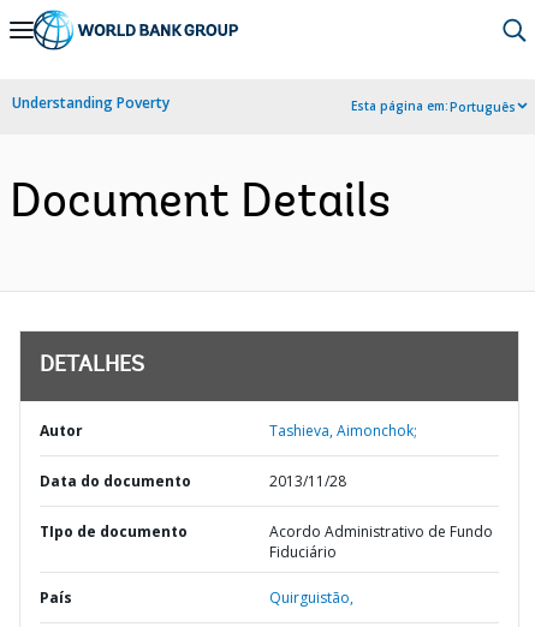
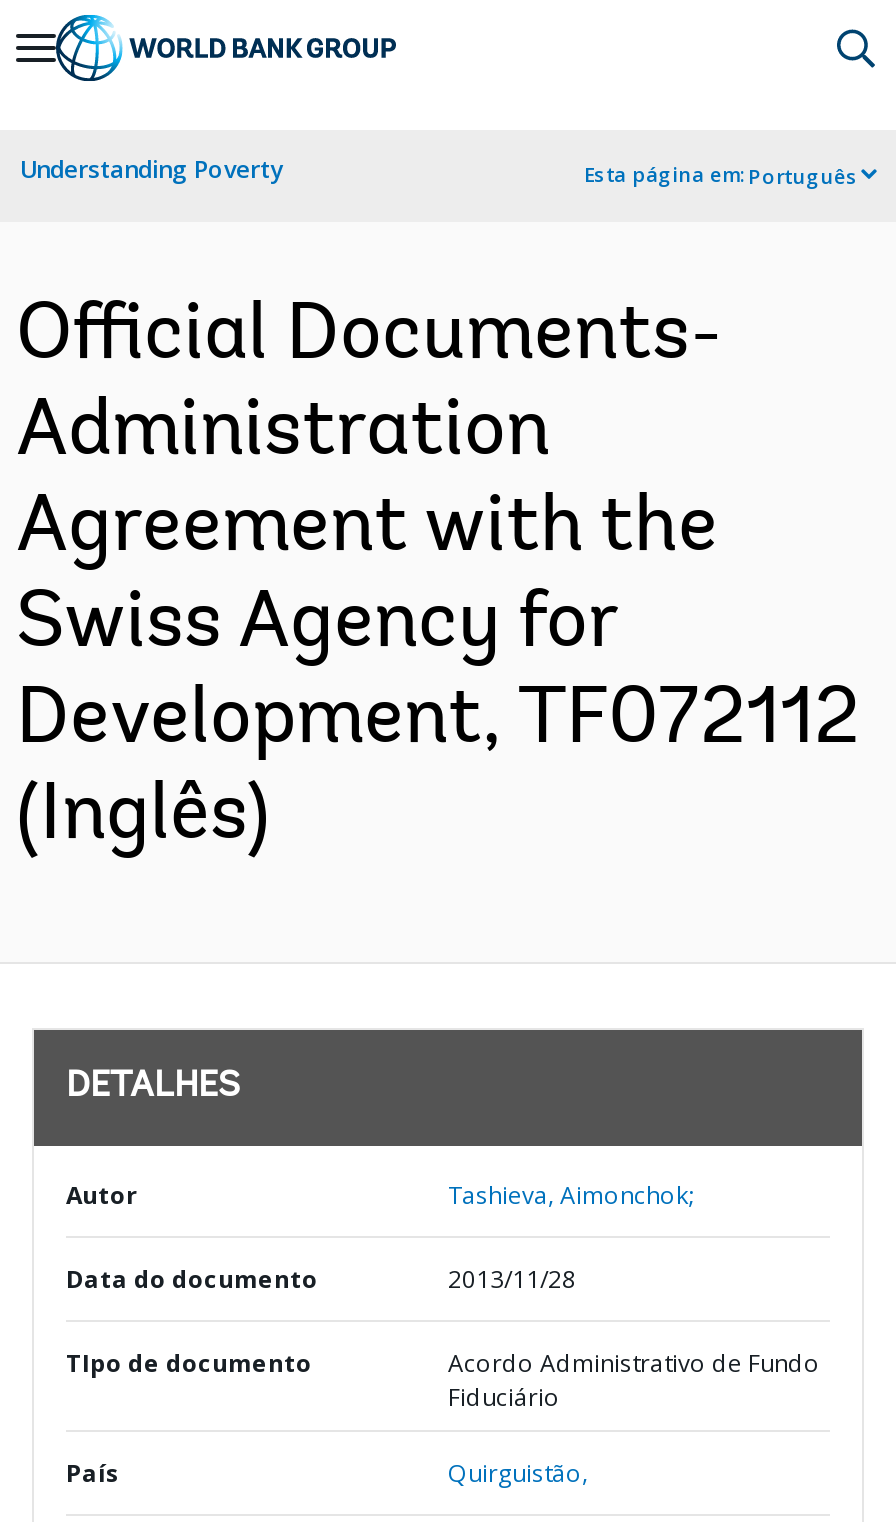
[10,180,391,228] Document Details -> [16,298,860,858] Official Documents- | Administration | Agreement with the | Swiss Agency for | Development, TF072112 | (Inglês)

